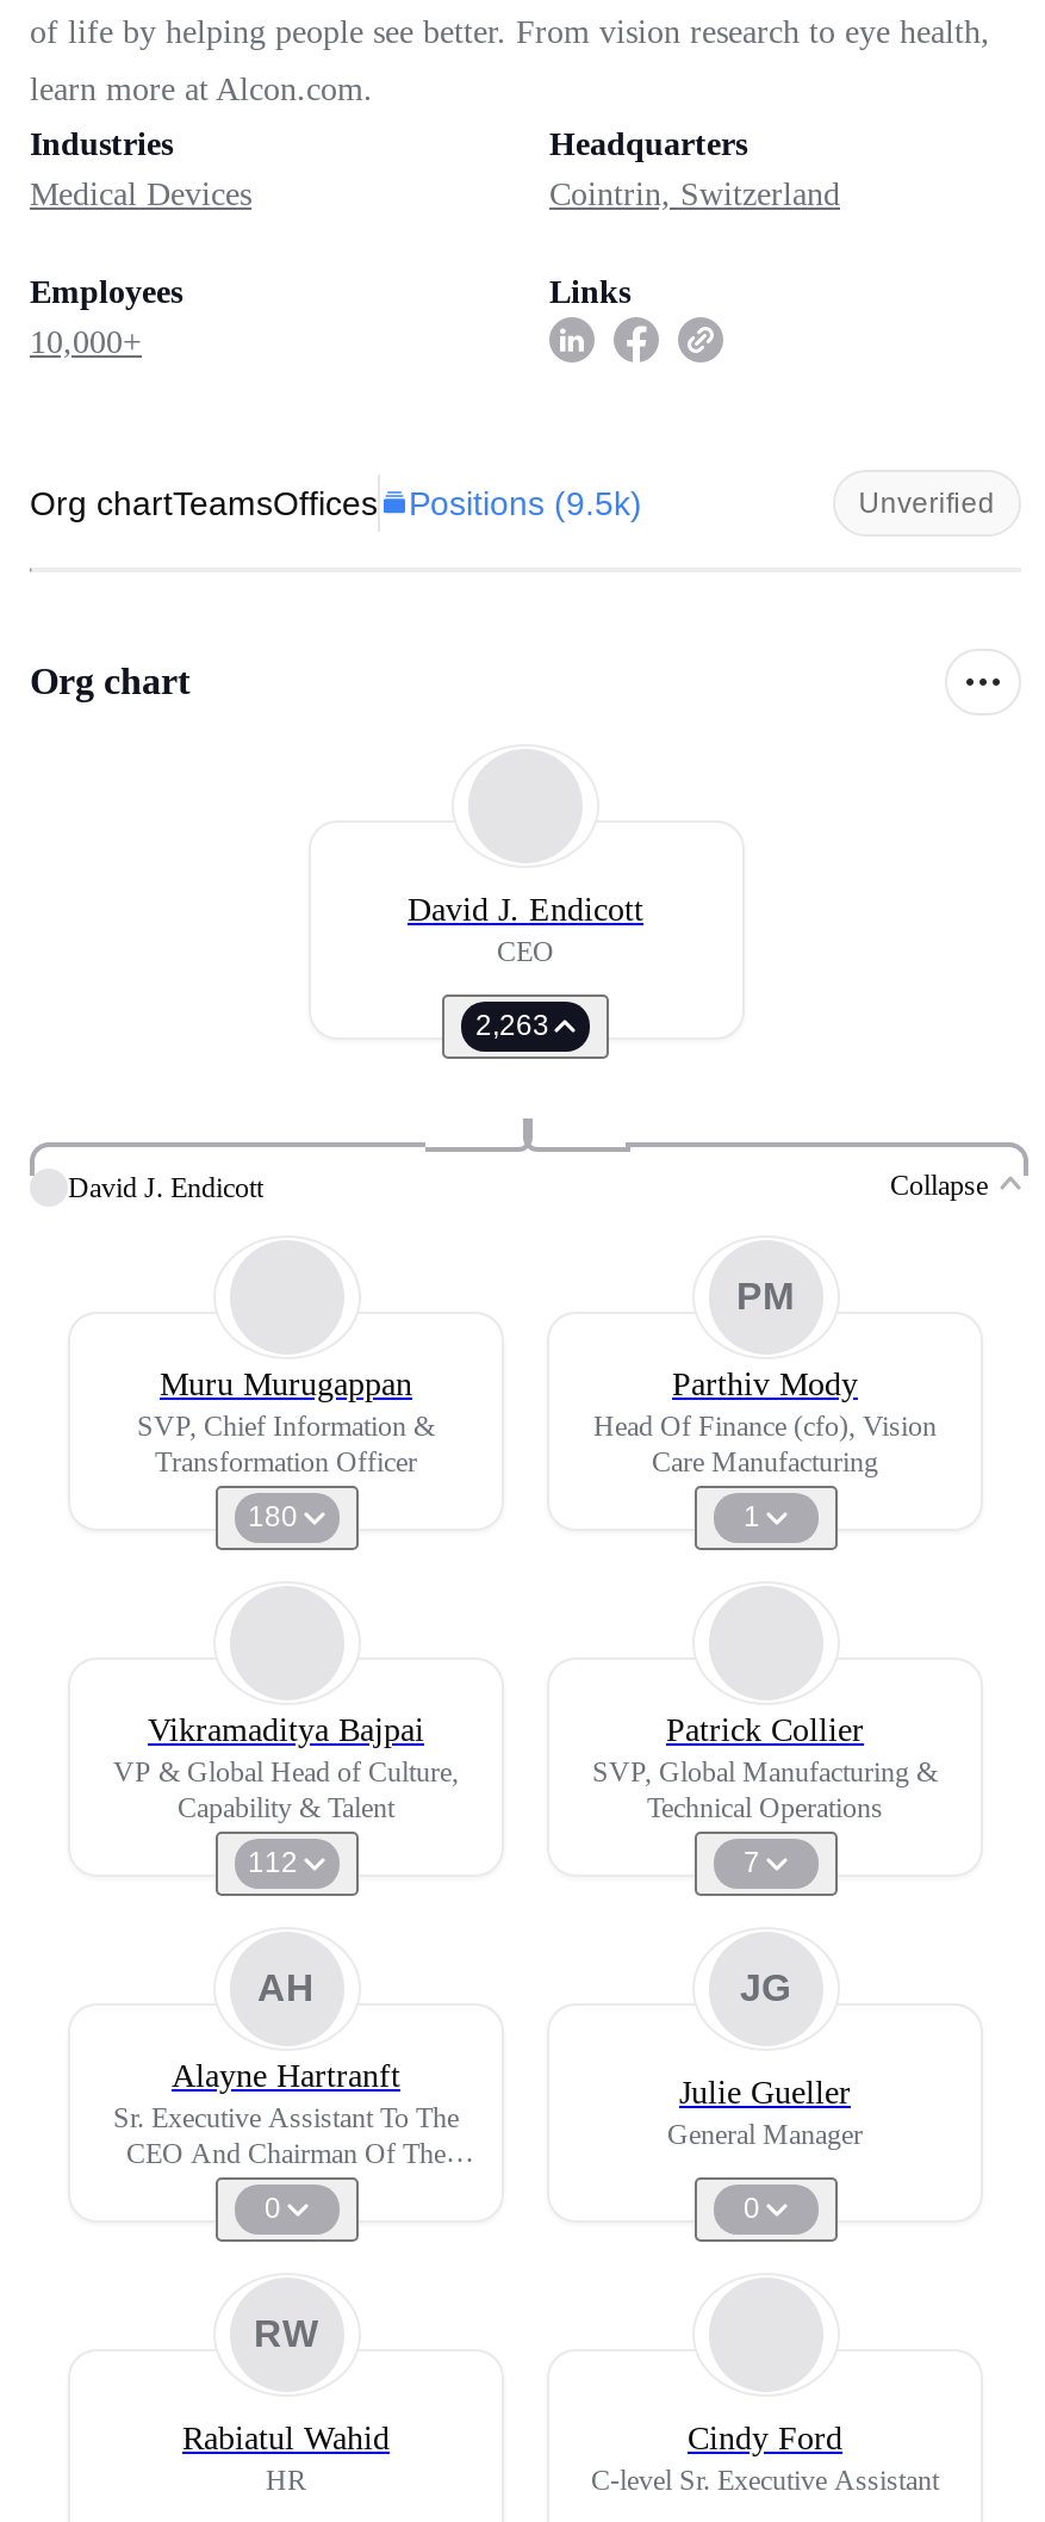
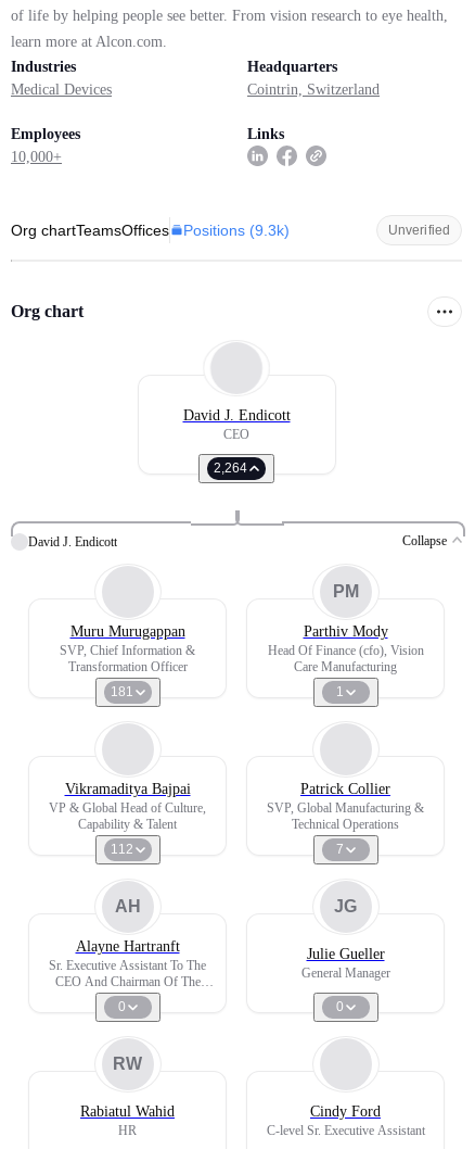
[30,484,642,522] Org chartTeamsOffices Positions (9.5k) -> [11,221,290,239] Org chartTeamsOffices Positions (9.3k)
[475,1009,549,1042] 2,263 -> [214,460,247,476] 2,264
[248,1500,298,1533] 180 -> [110,684,133,699] 181

